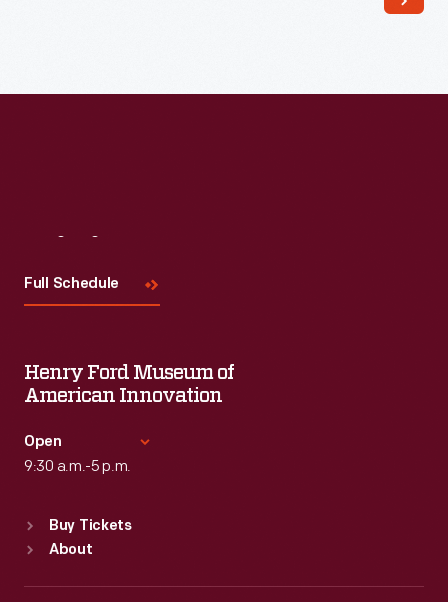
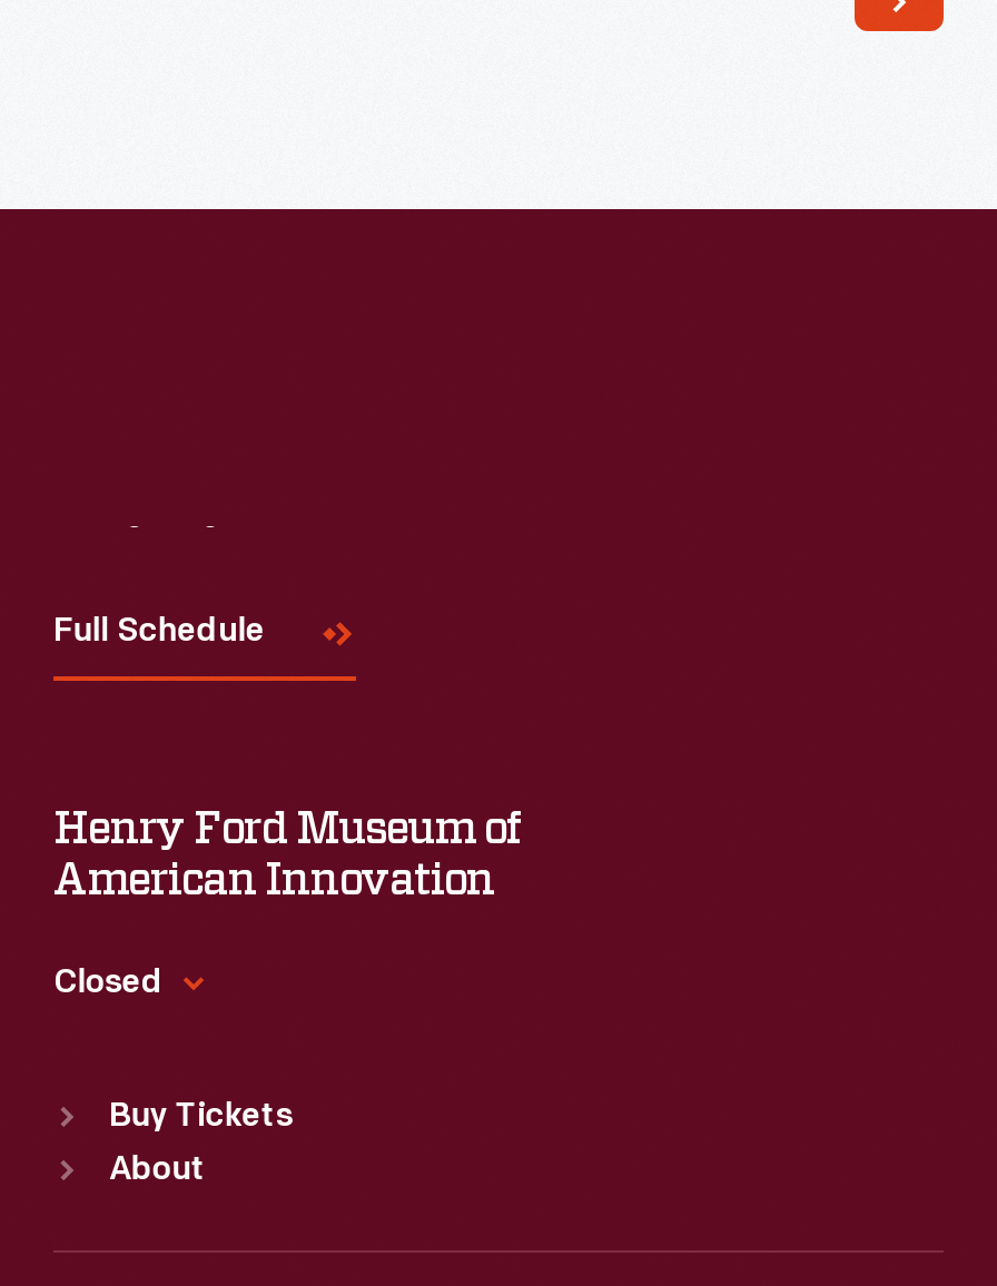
[24,435,131,476] Open | 9:30 a.m.-5 p.m. -> [53,968,163,1001] Closed

